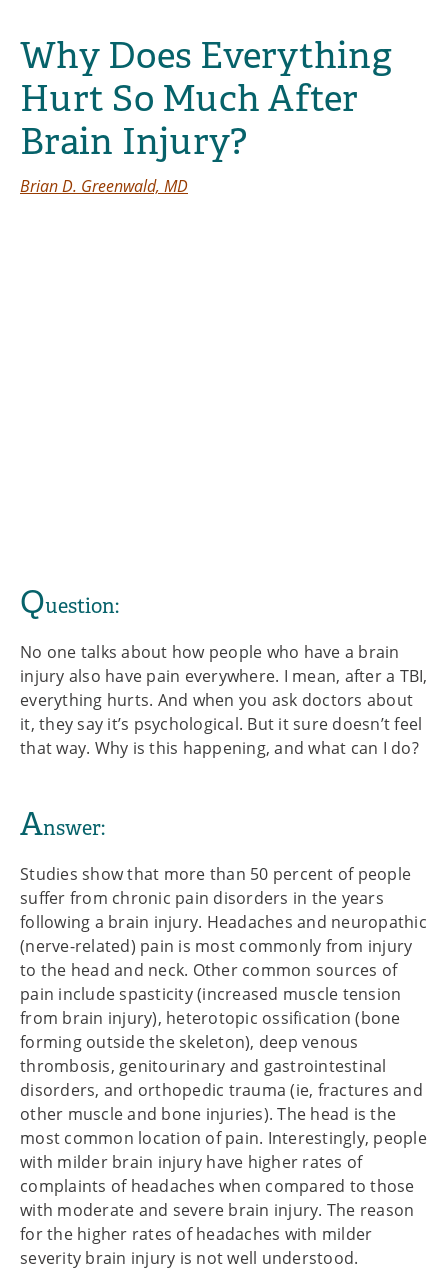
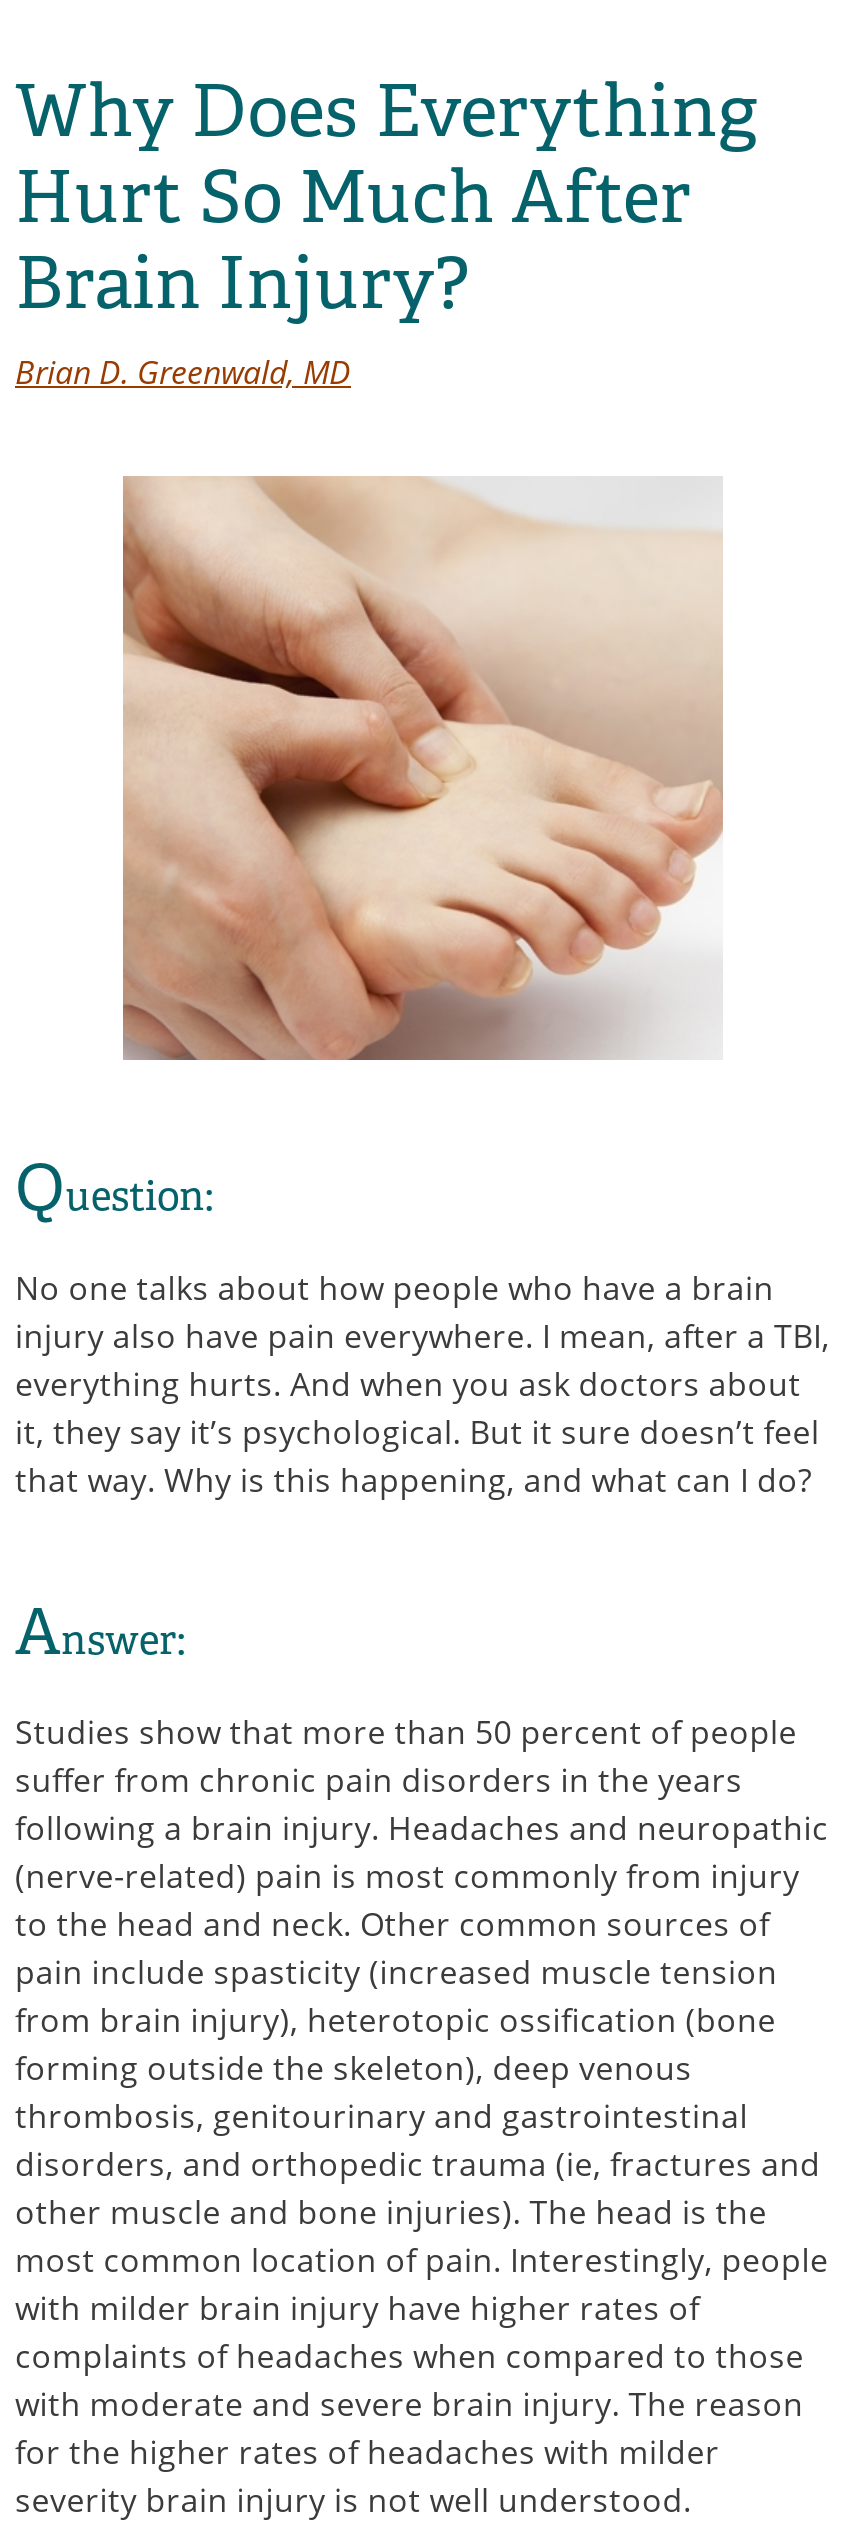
none -> [121,474,725,1062] [image]

